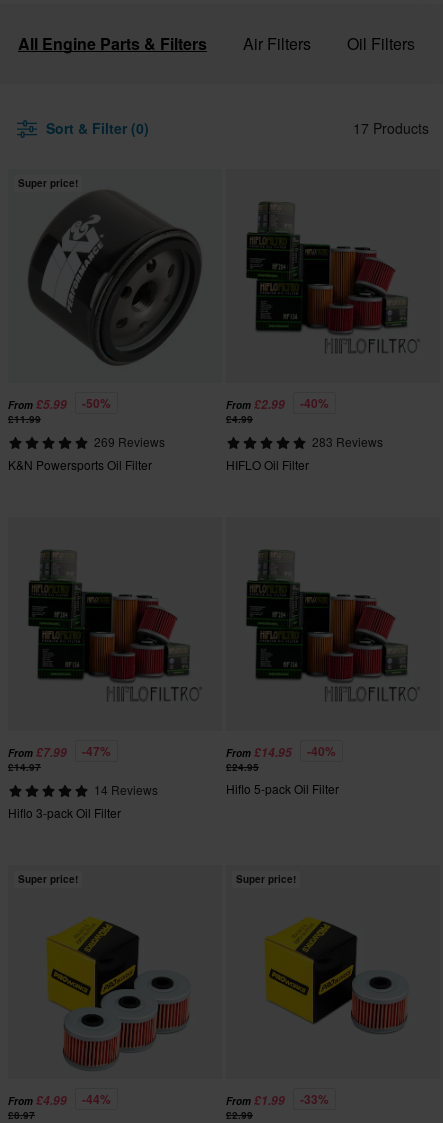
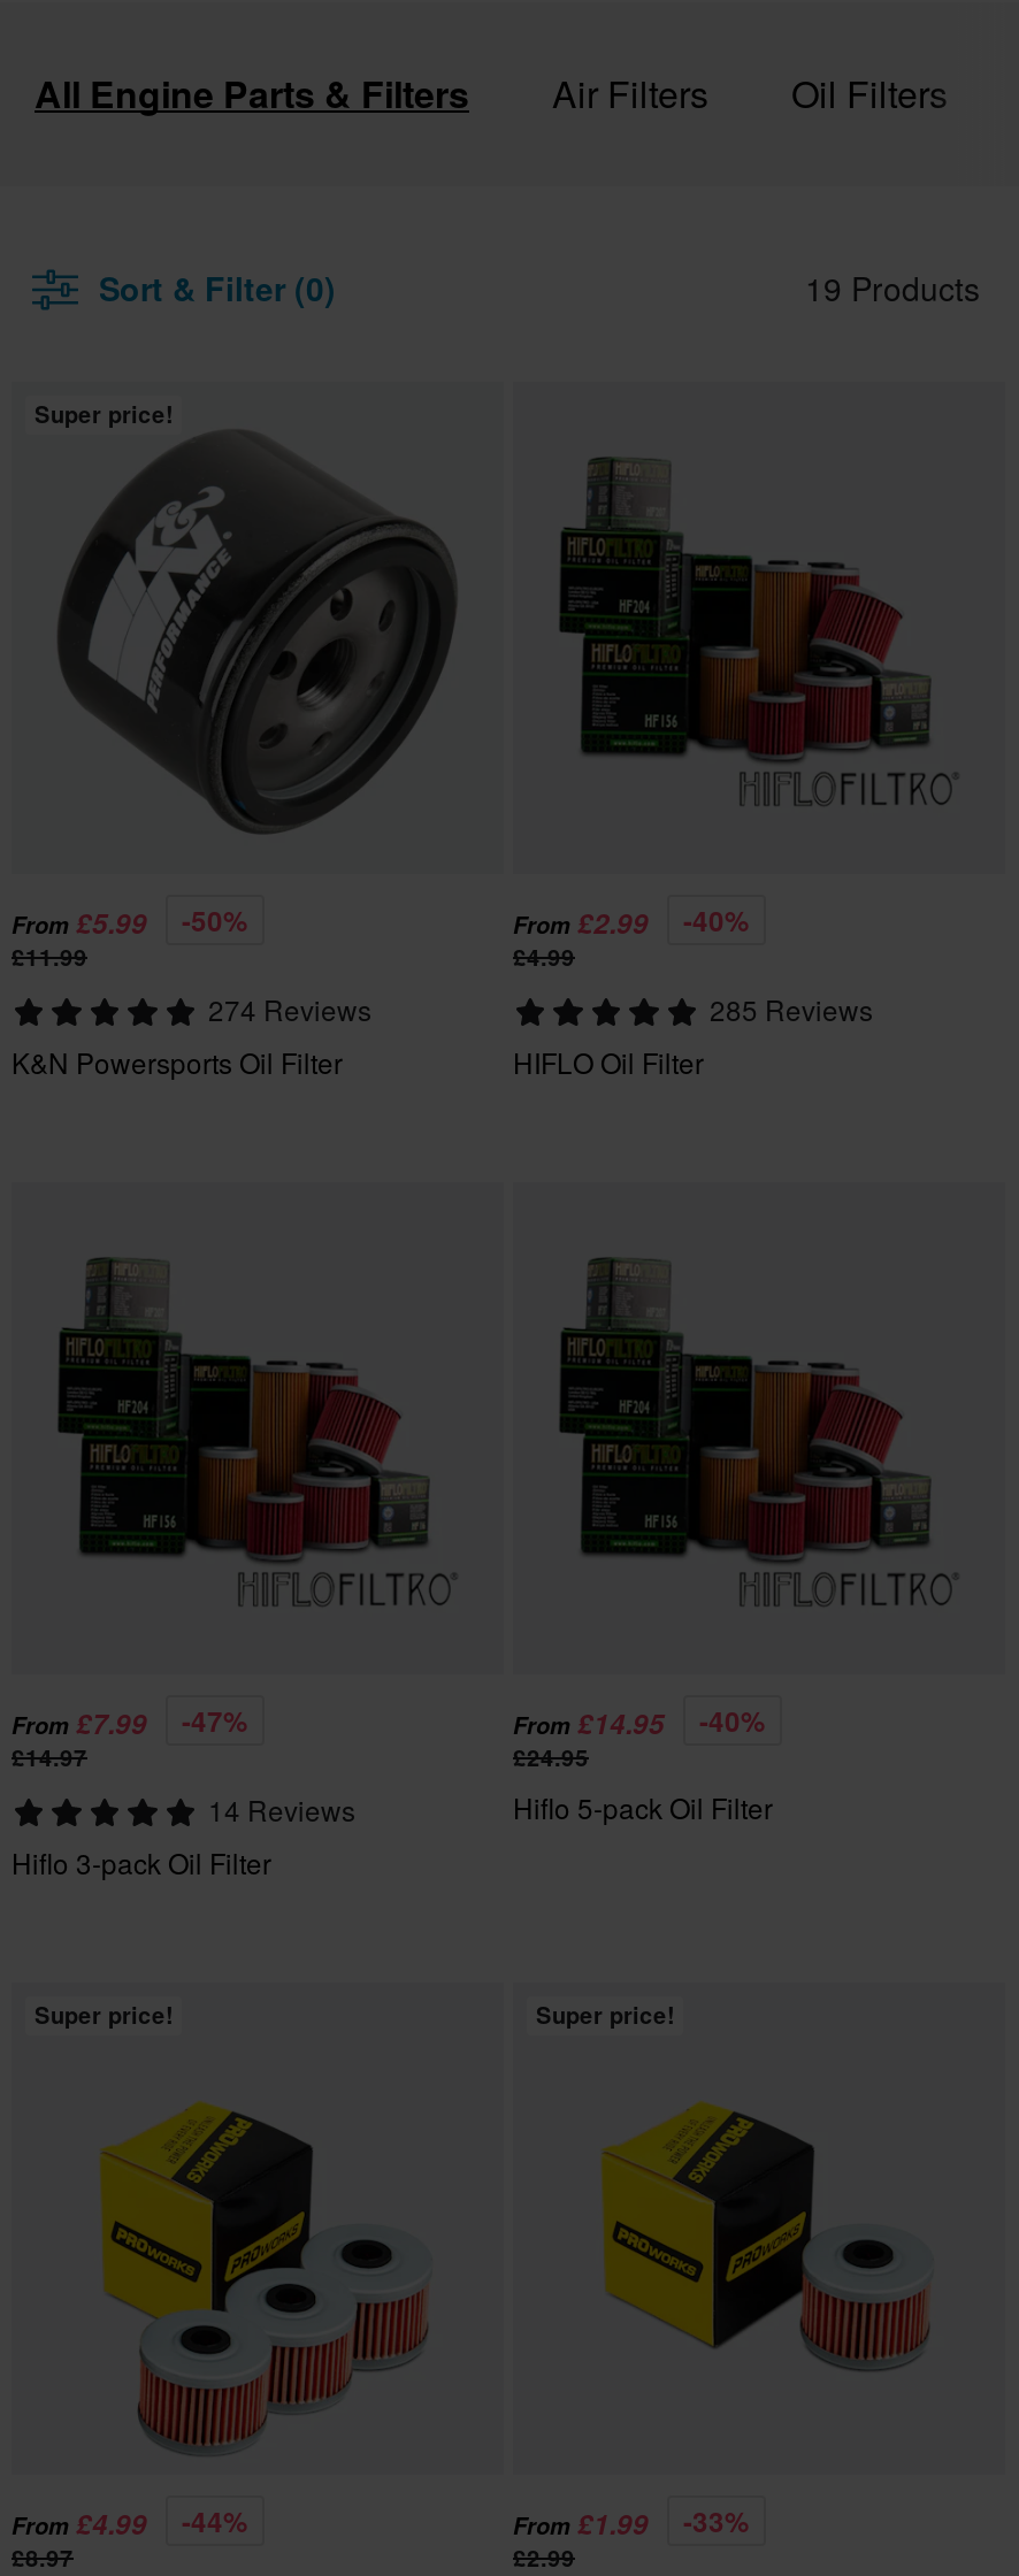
[353,118,429,138] 17 Products -> [805,264,980,310] 19 Products
[93,433,164,450] 269 Reviews -> [208,989,371,1028] 274 Reviews
[311,433,382,450] 283 Reviews -> [710,989,873,1028] 285 Reviews

